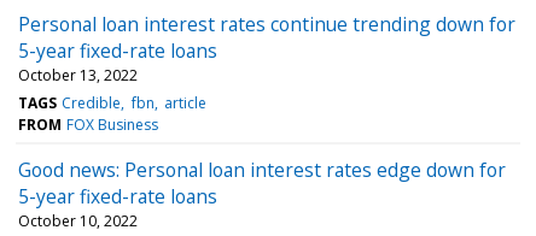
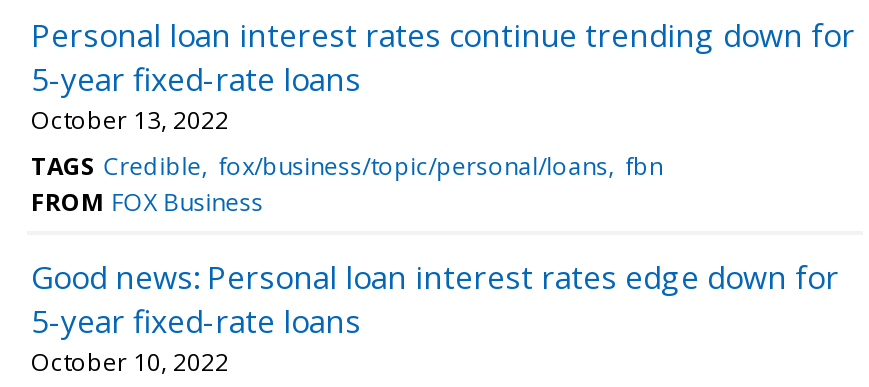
[18,92,206,113] TAGS Credible fbn article -> [31,149,663,183] TAGS Credible fox/business/topic/personal/loans fbn

